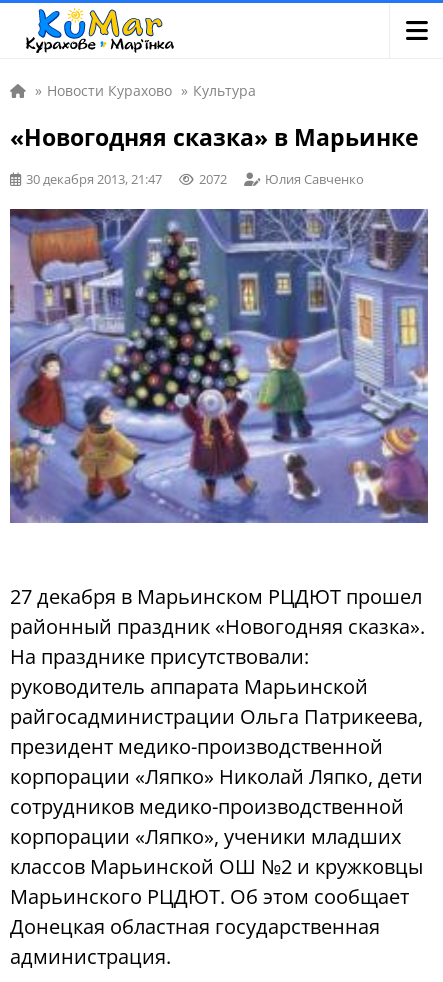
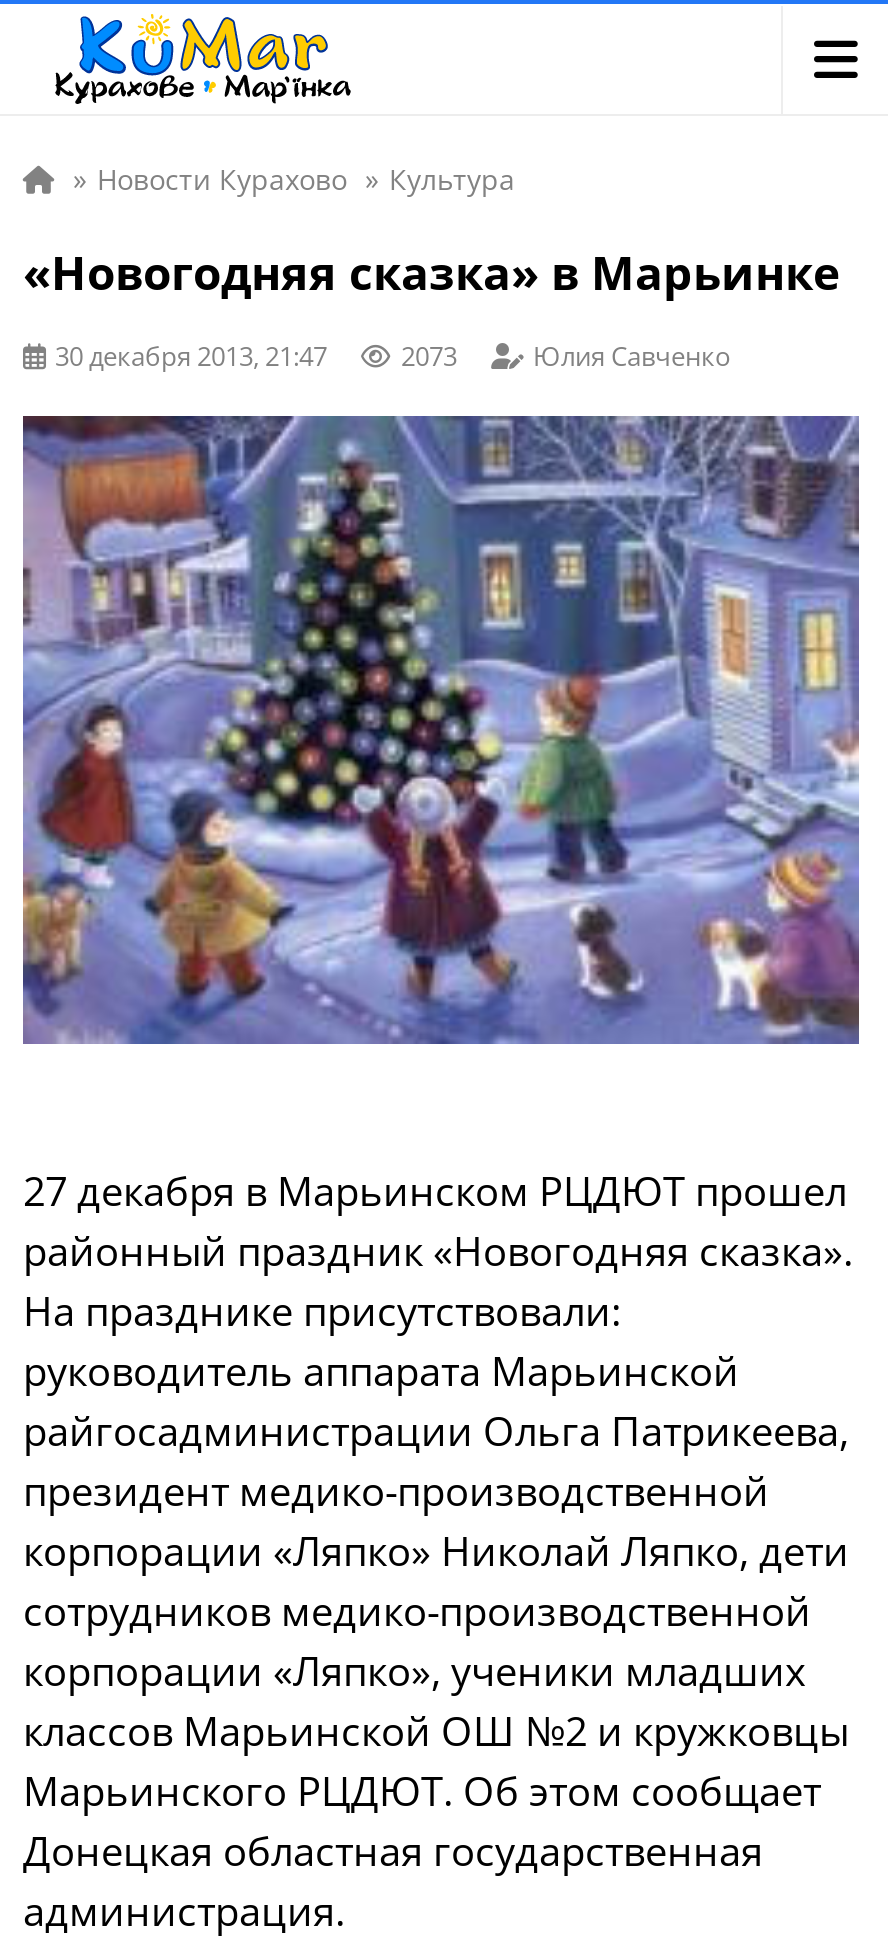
[199,170,227,188] 2072 -> [401,338,457,374] 2073

